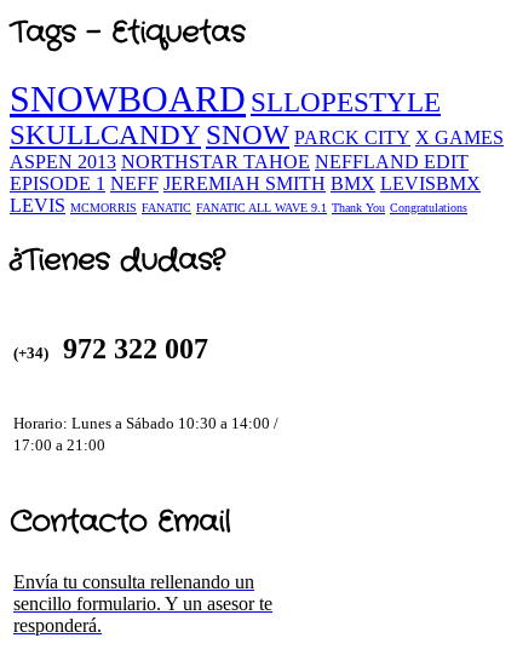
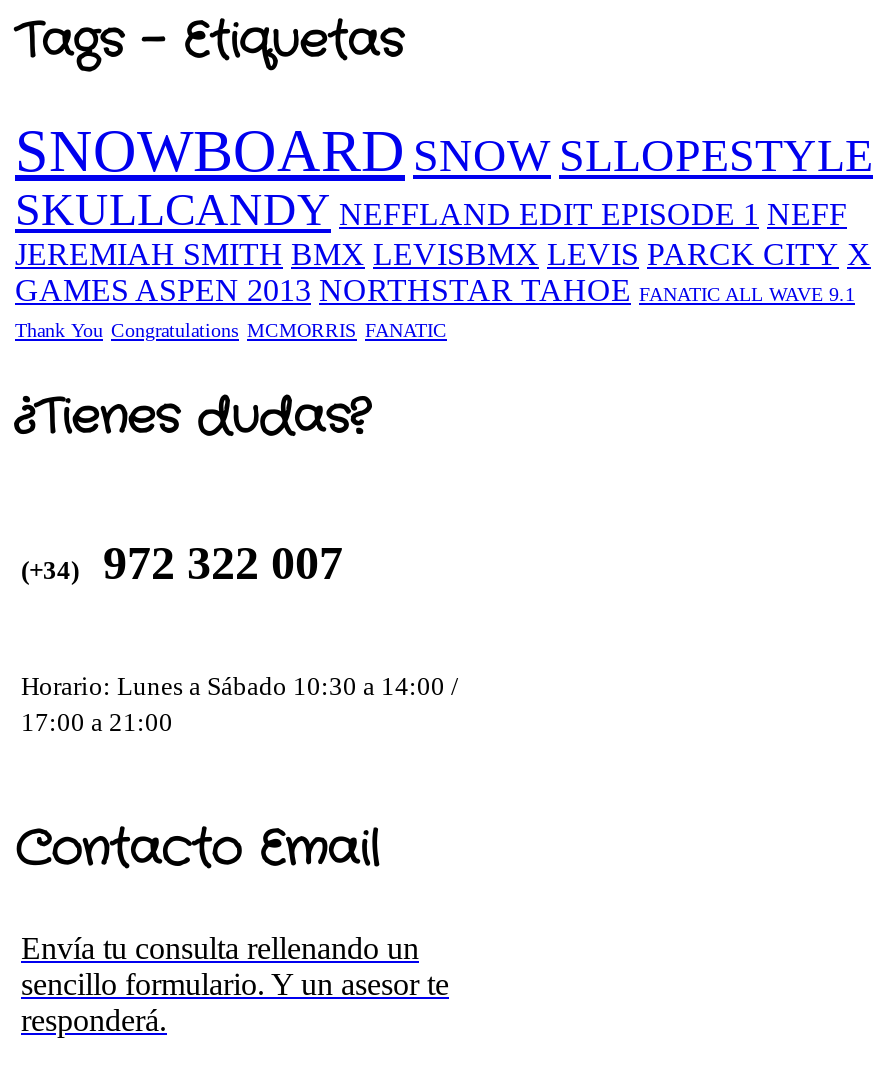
[10,79,504,216] SNOWBOARD SLLOPESTYLE | SKULLCANDY SNOW PARCK CITY X GAMES | ASPEN 2013 NORTHSTAR TAHOE NEFFLAND EDIT | EPISODE 1 NEFF JEREMIAH SMITH BMX LEVISBMX | LEVIS MCMORRIS FANATIC FANATIC ALL WAVE 9.1 Thank You Congratulations -> [15,117,873,341] SNOWBOARD SNOW SLLOPESTYLE | SKULLCANDY NEFFLAND EDIT EPISODE 1 NEFF | JEREMIAH SMITH BMX LEVISBMX LEVIS PARCK CITY X | GAMES ASPEN 2013 NORTHSTAR TAHOE FANATIC ALL WAVE 9.1 | Thank You Congratulations MCMORRIS FANATIC

